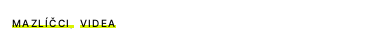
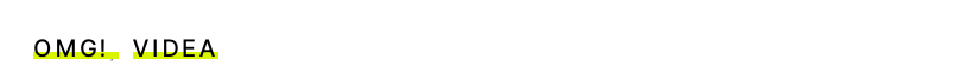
[12,17,70,29] MAZLÍČCI -> [33,32,109,60] OMG!

